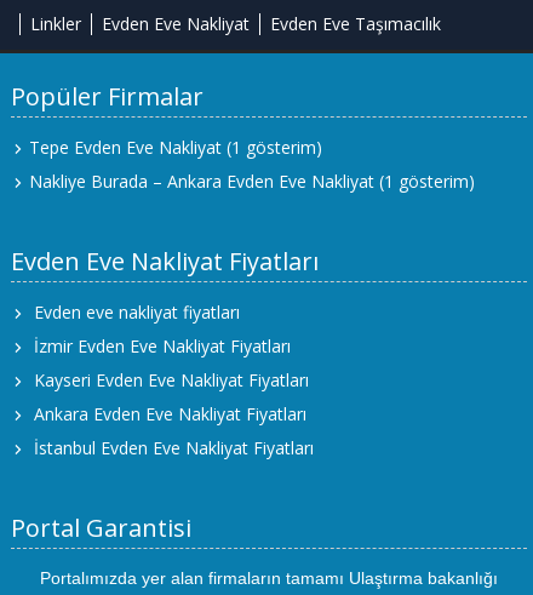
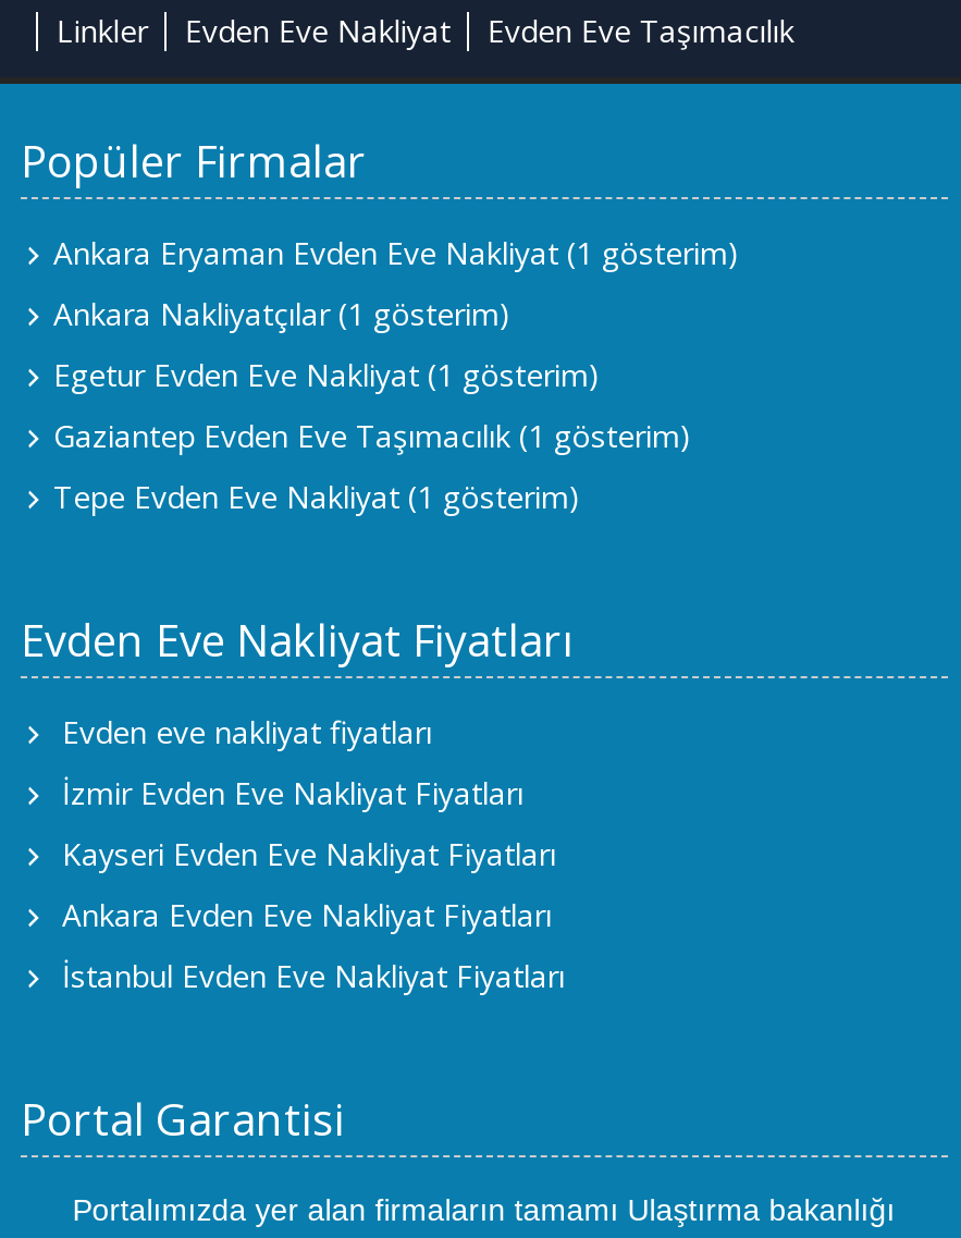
none -> [53,232,739,456] Ankara Eryaman Evden Eve Nakliyat (1 gösterim) | Ankara Nakliyatçılar (1 gösterim) | Egetur Evden Eve Nakliyat (1 gösterim) | Gaziantep Evden Eve Taşımacılık (1 gösterim)
moved [29,136,322,159] -> [53,476,580,517]: Tepe Evden Eve Nakliyat (1 gösterim)
[29,170,475,193] Nakliye Burada – Ankara Evden Eve Nakliyat (1 gösterim) -> none

